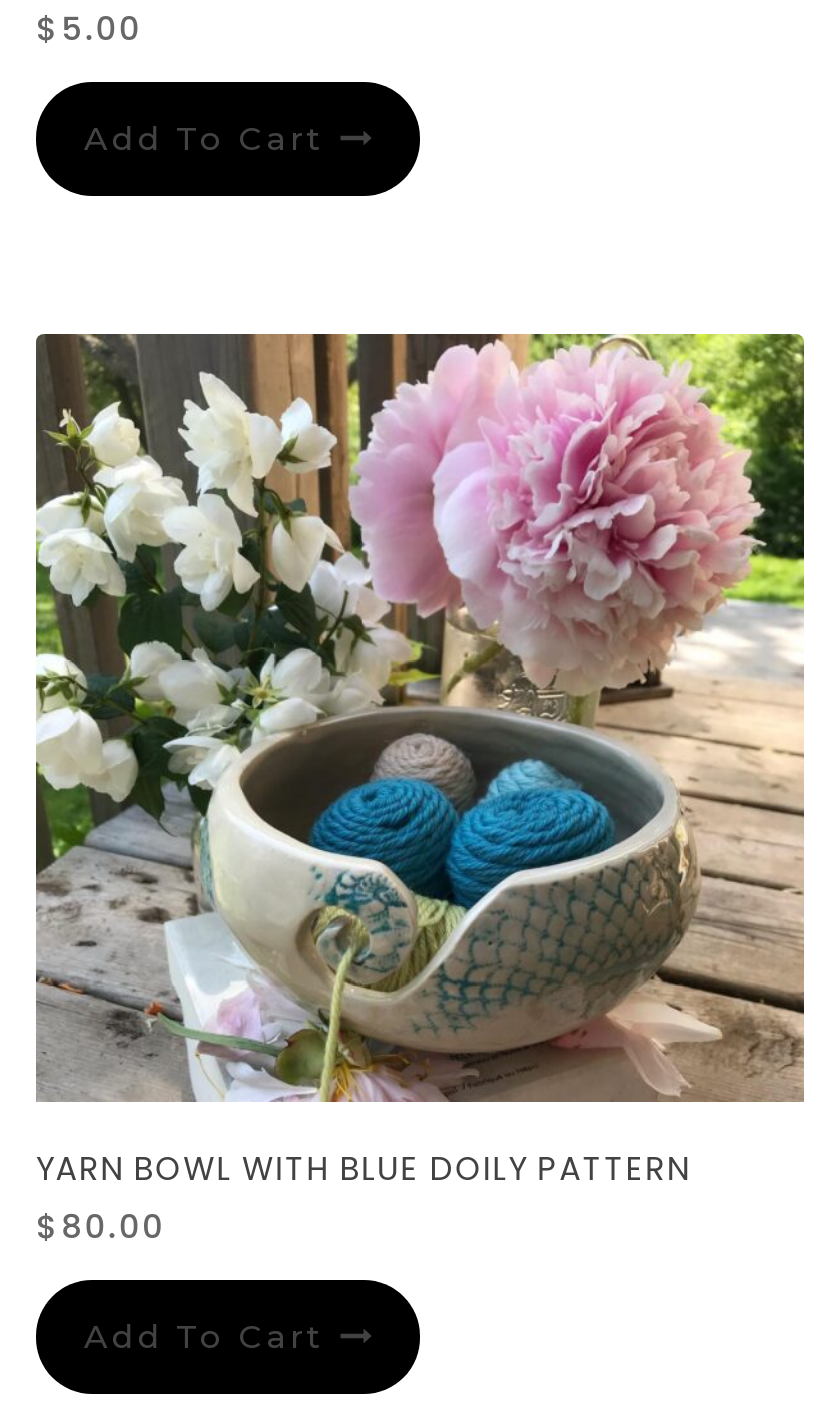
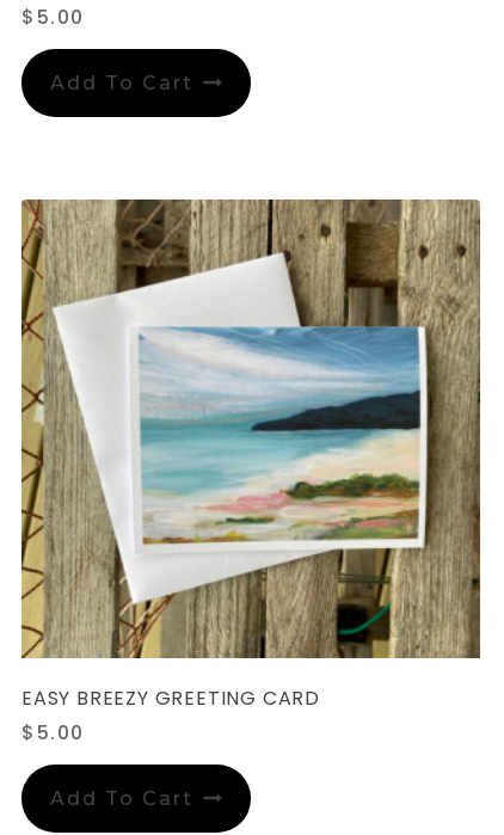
[34,332,806,1250] [image] | YARN BOWL WITH BLUE DOILY PATTERN | $80.00 -> [20,198,481,747] [image] | EASY BREEZY GREETING CARD | $5.00

